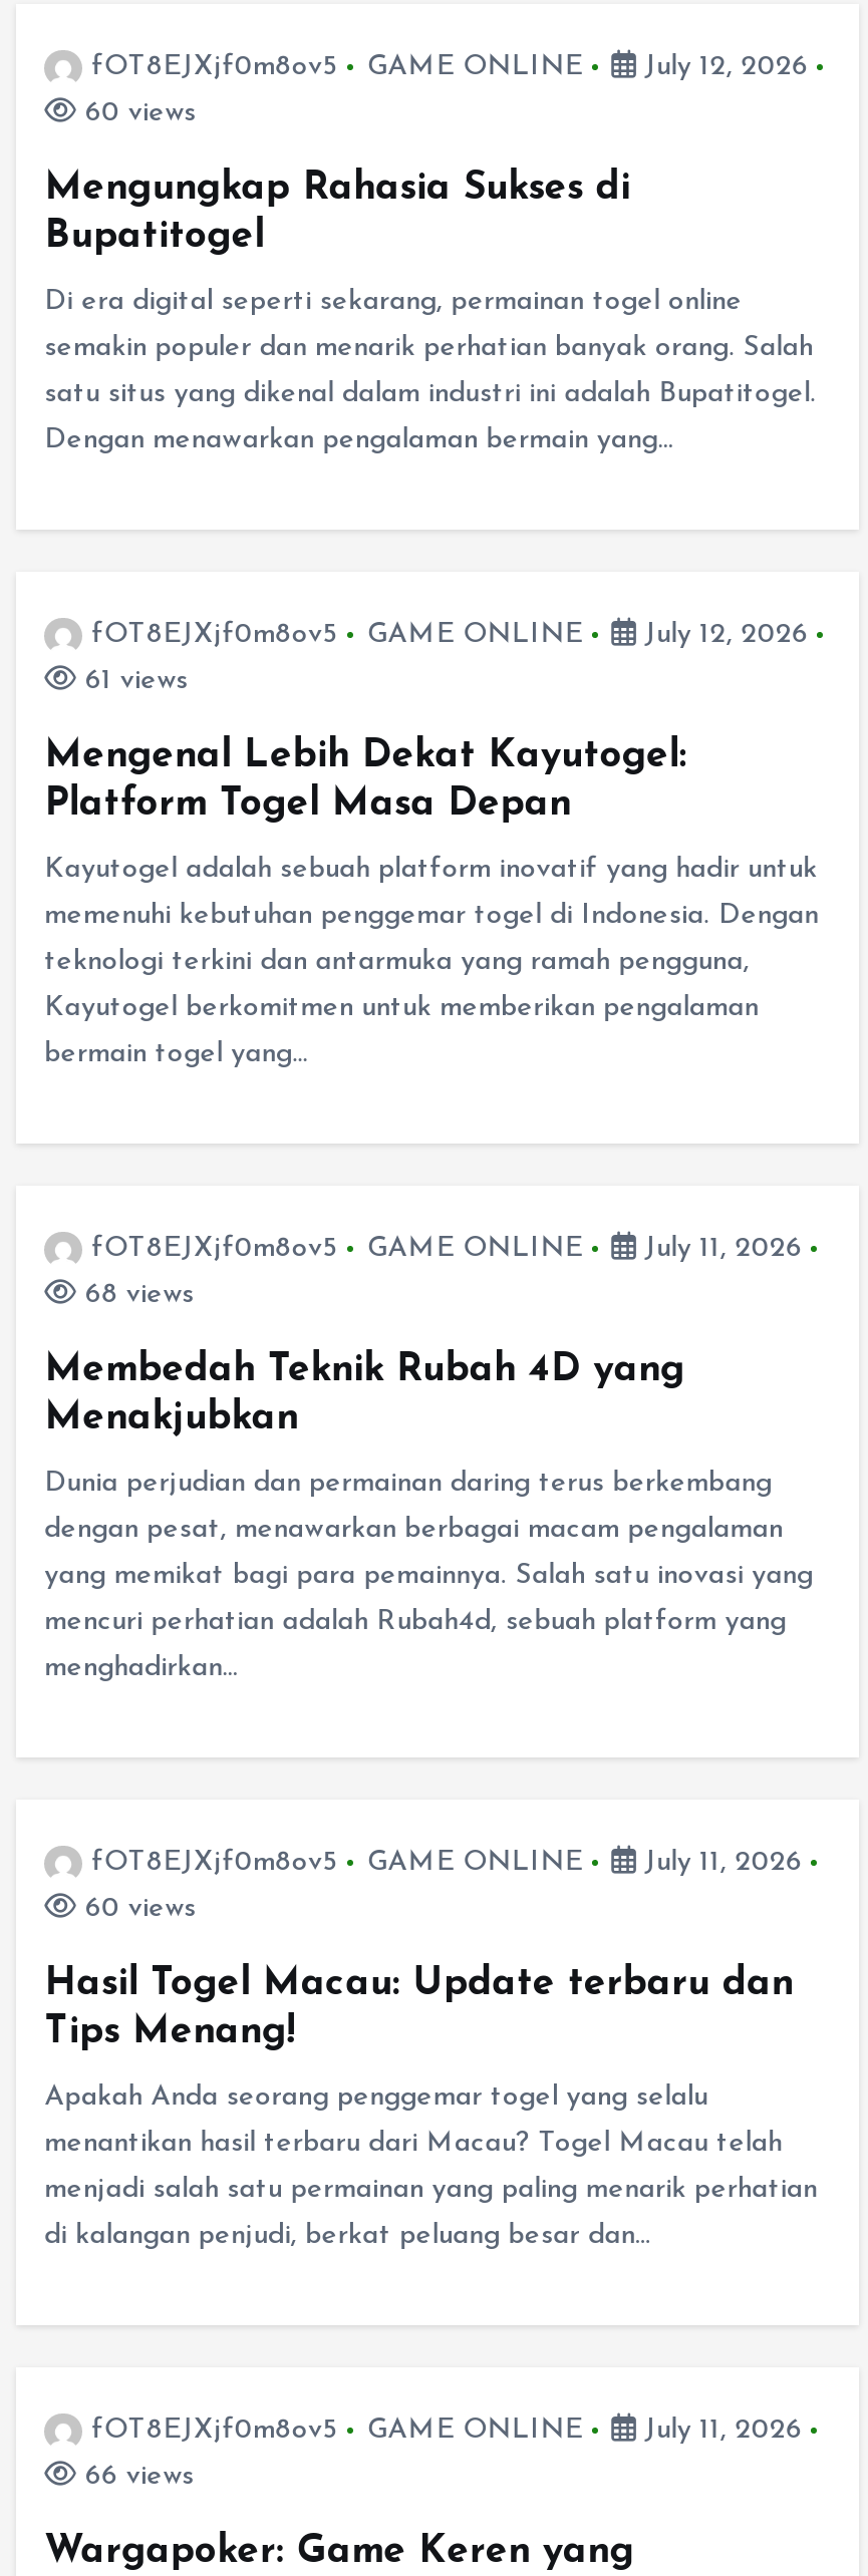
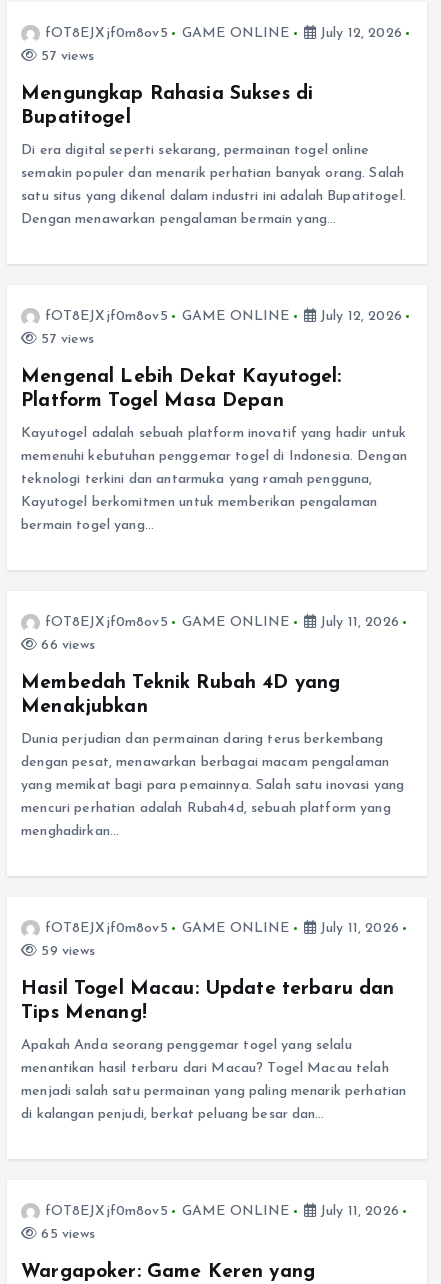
[77,98,196,128] 60 views -> [37,49,95,64] 57 views
[77,666,188,696] 61 views -> [37,332,95,347] 57 views
[77,1280,194,1310] 68 views -> [37,638,96,653] 66 views
[77,1893,196,1924] 60 views -> [37,944,96,959] 59 views
[77,2461,194,2491] 66 views -> [37,1227,96,1242] 65 views

